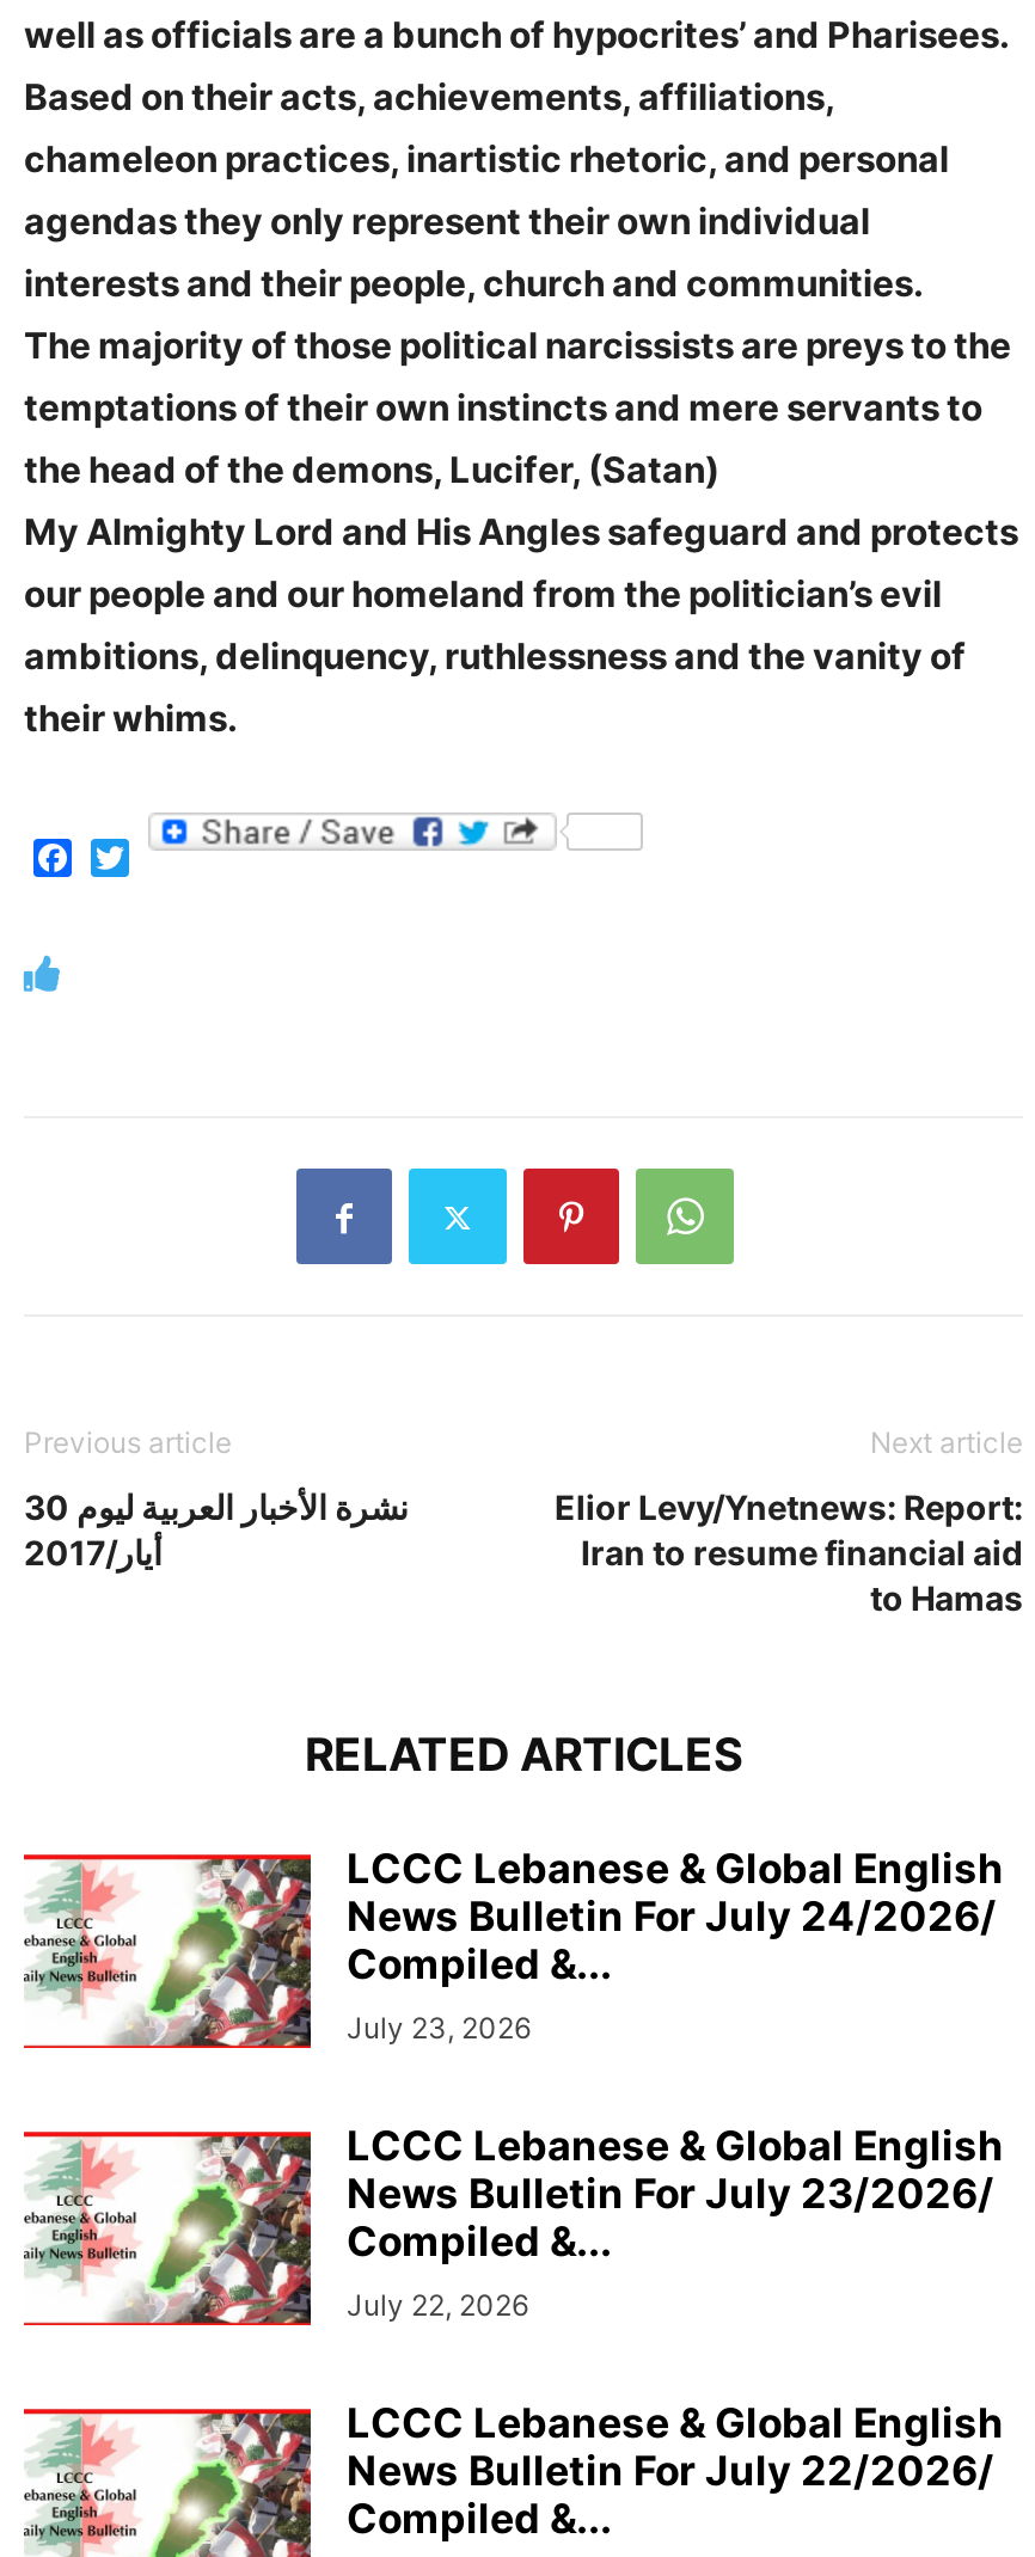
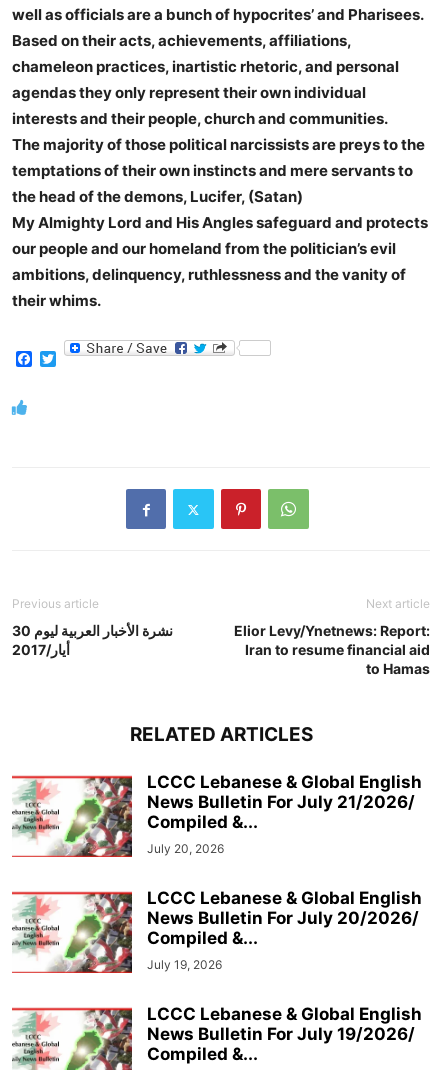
[347,1893,997,1941] News Bulletin For July 24/2026/ -> [147,792,415,812] News Bulletin For July 21/2026/
[347,2010,531,2046] July 23, 2026 -> [147,841,224,856] July 20, 2026
[347,2170,994,2218] News Bulletin For July 23/2026/ -> [147,908,419,928] News Bulletin For July 20/2026/
[347,2287,528,2323] July 22, 2026 -> [147,957,222,972] July 19, 2026
[347,2448,994,2495] News Bulletin For July 22/2026/ -> [147,1024,415,1044] News Bulletin For July 19/2026/

